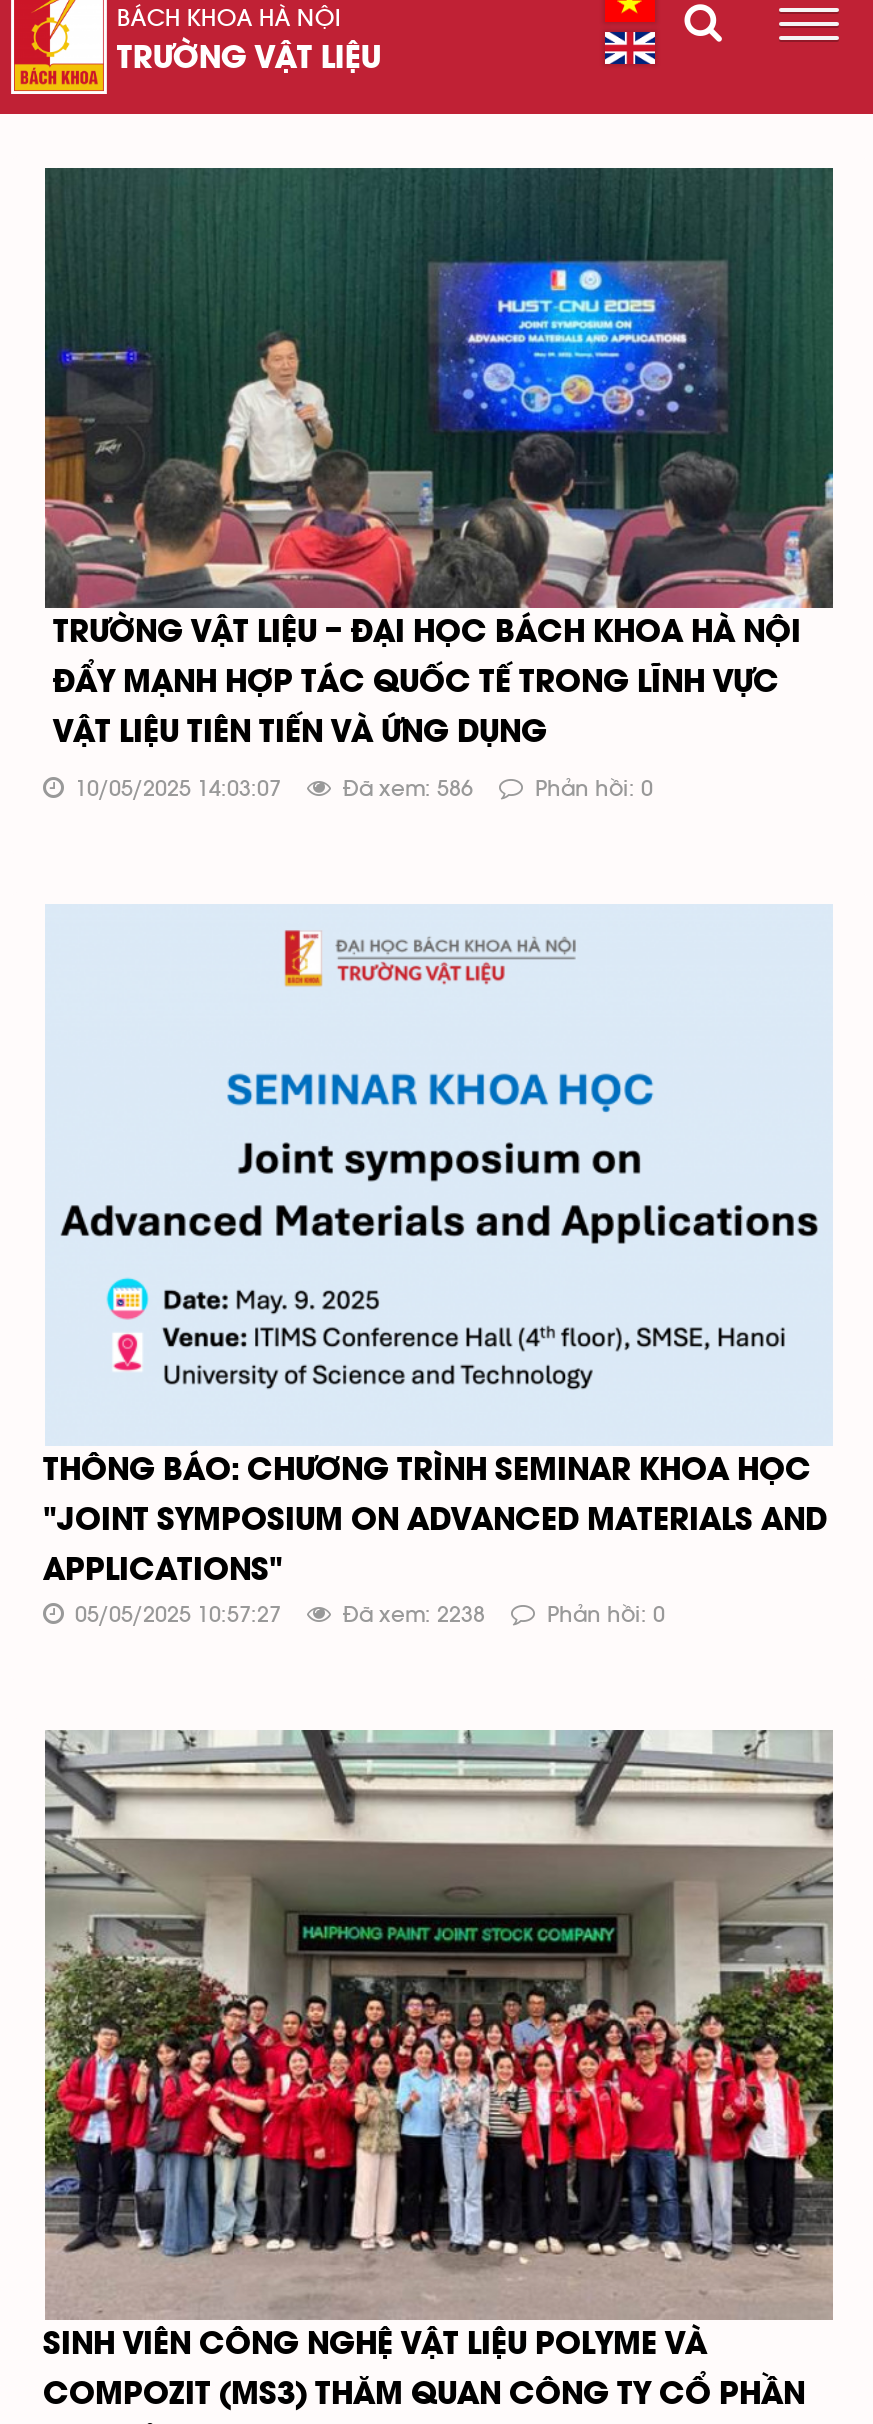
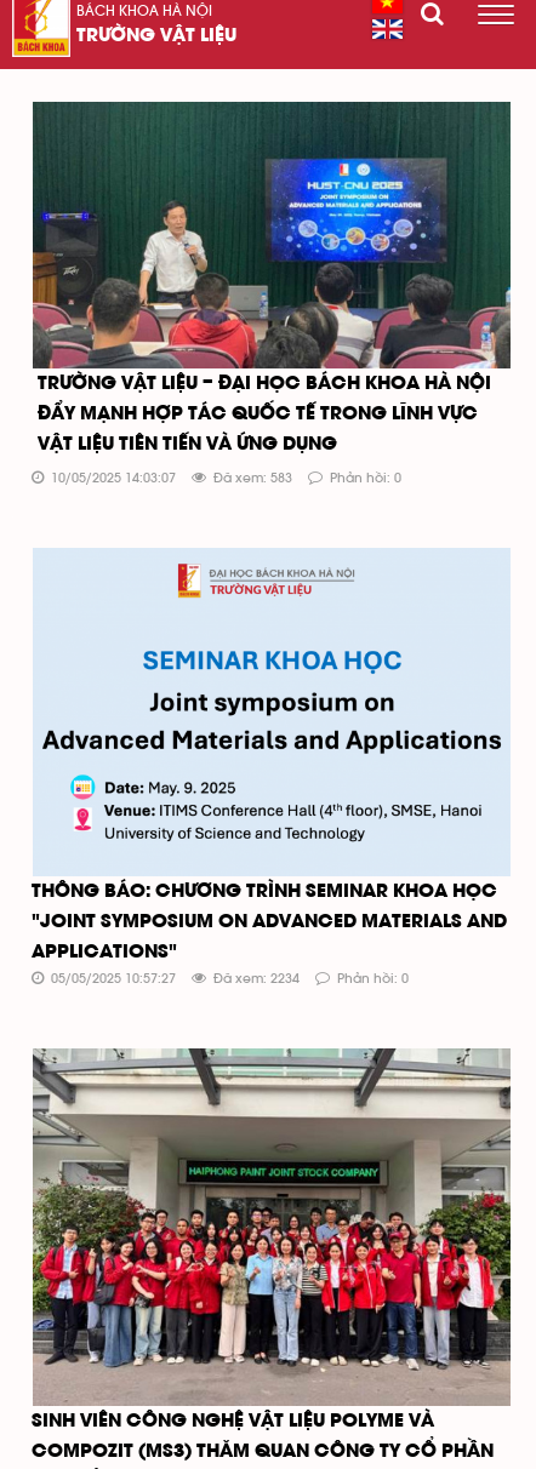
[337,778,473,800] Đã xem: 586 -> [210,471,292,485] Đã xem: 583
[337,1603,485,1625] Đã xem: 2238 -> [210,971,300,985] Đã xem: 2234

